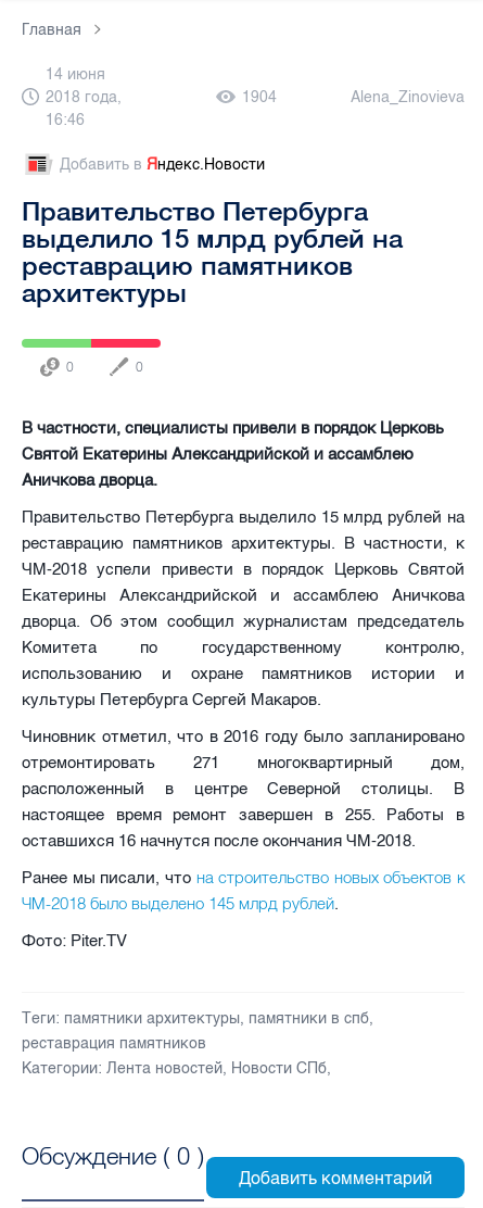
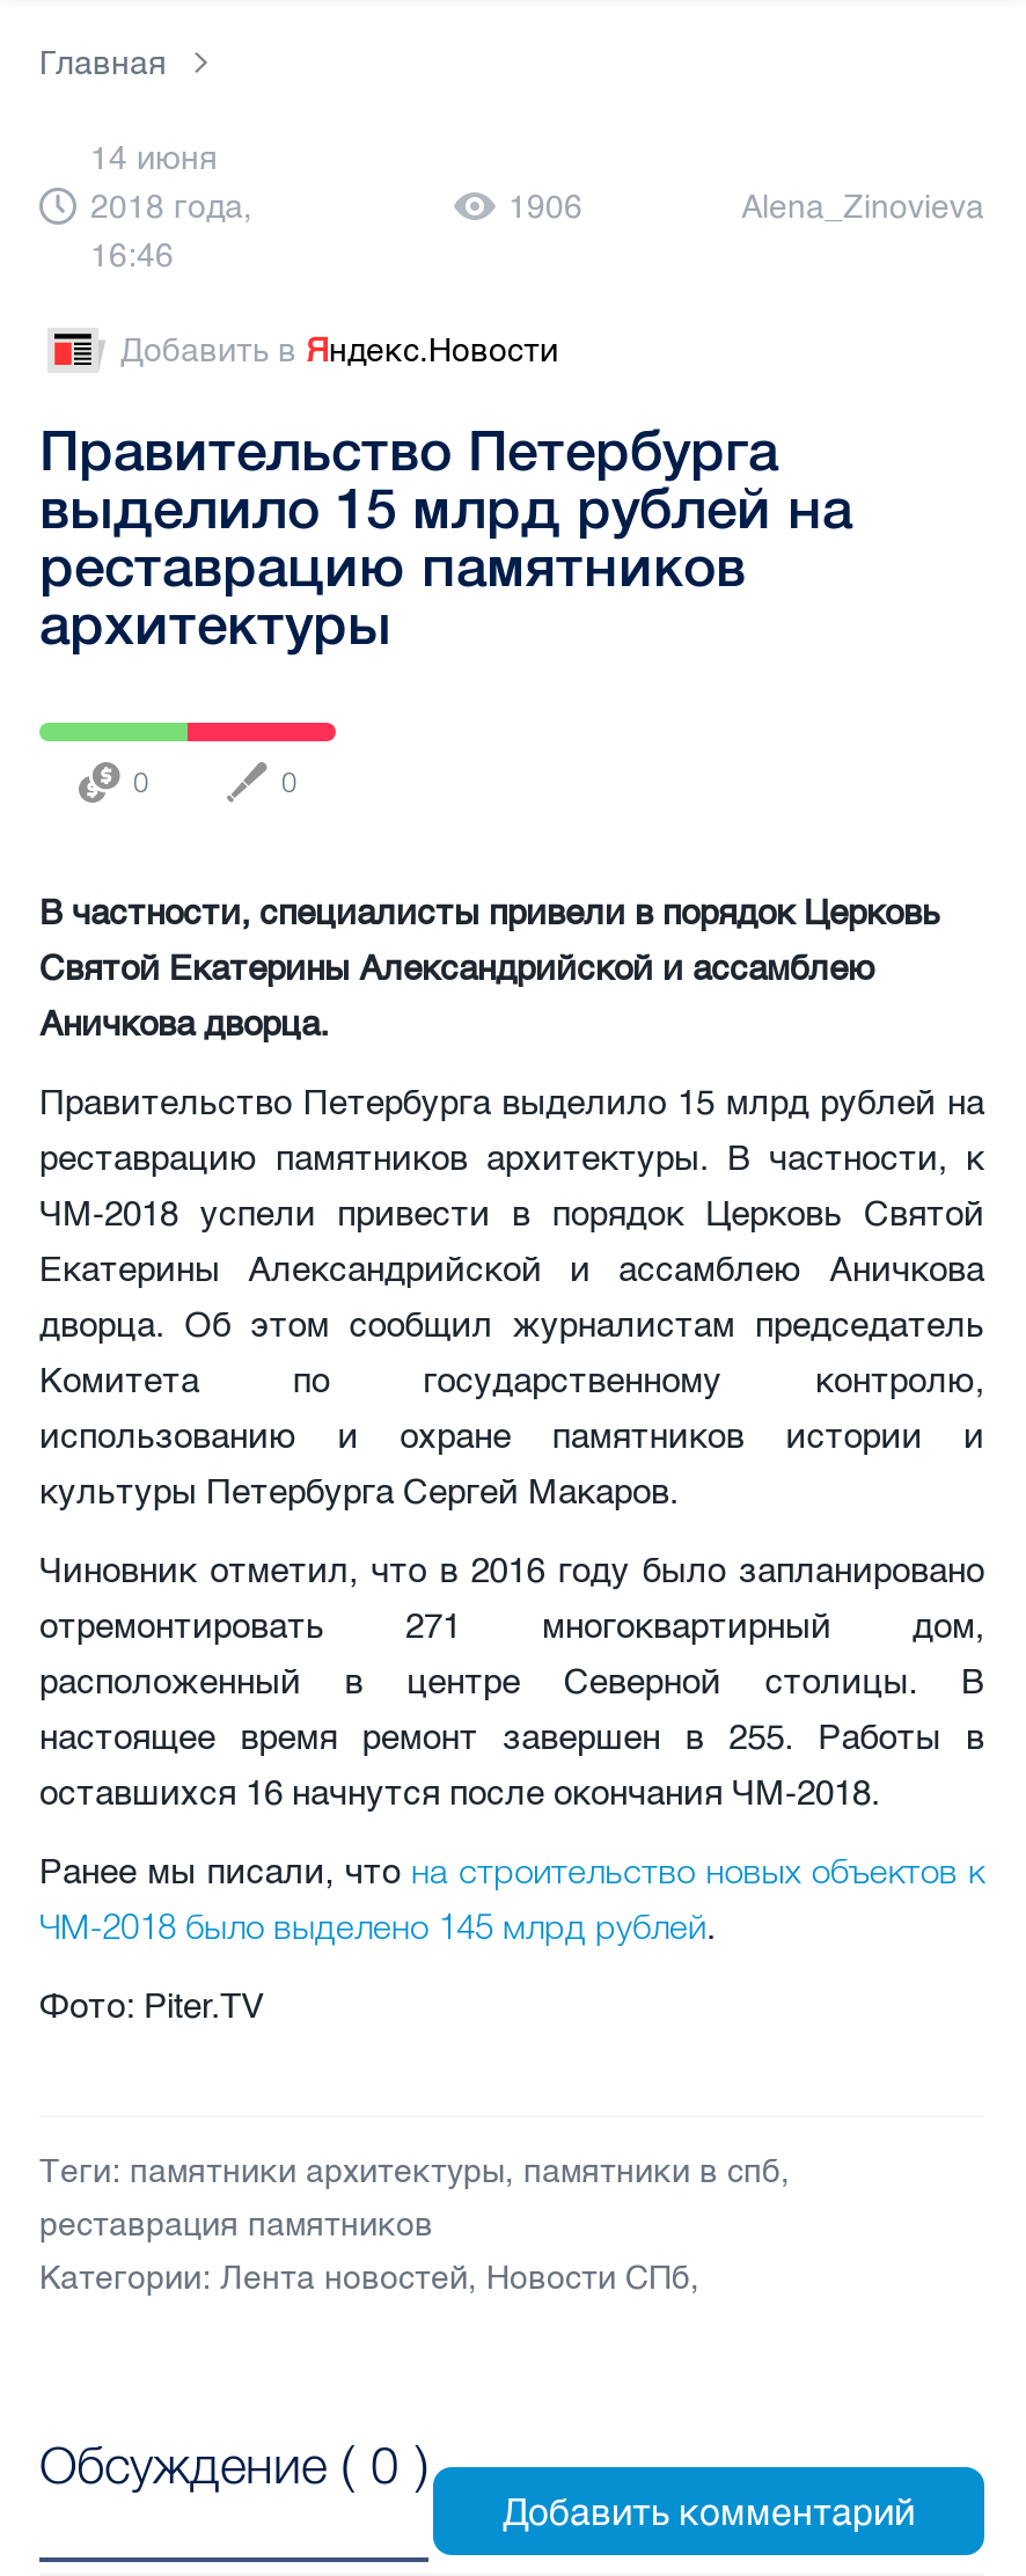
[241,88,276,107] 1904 -> [508,188,582,227] 1906

